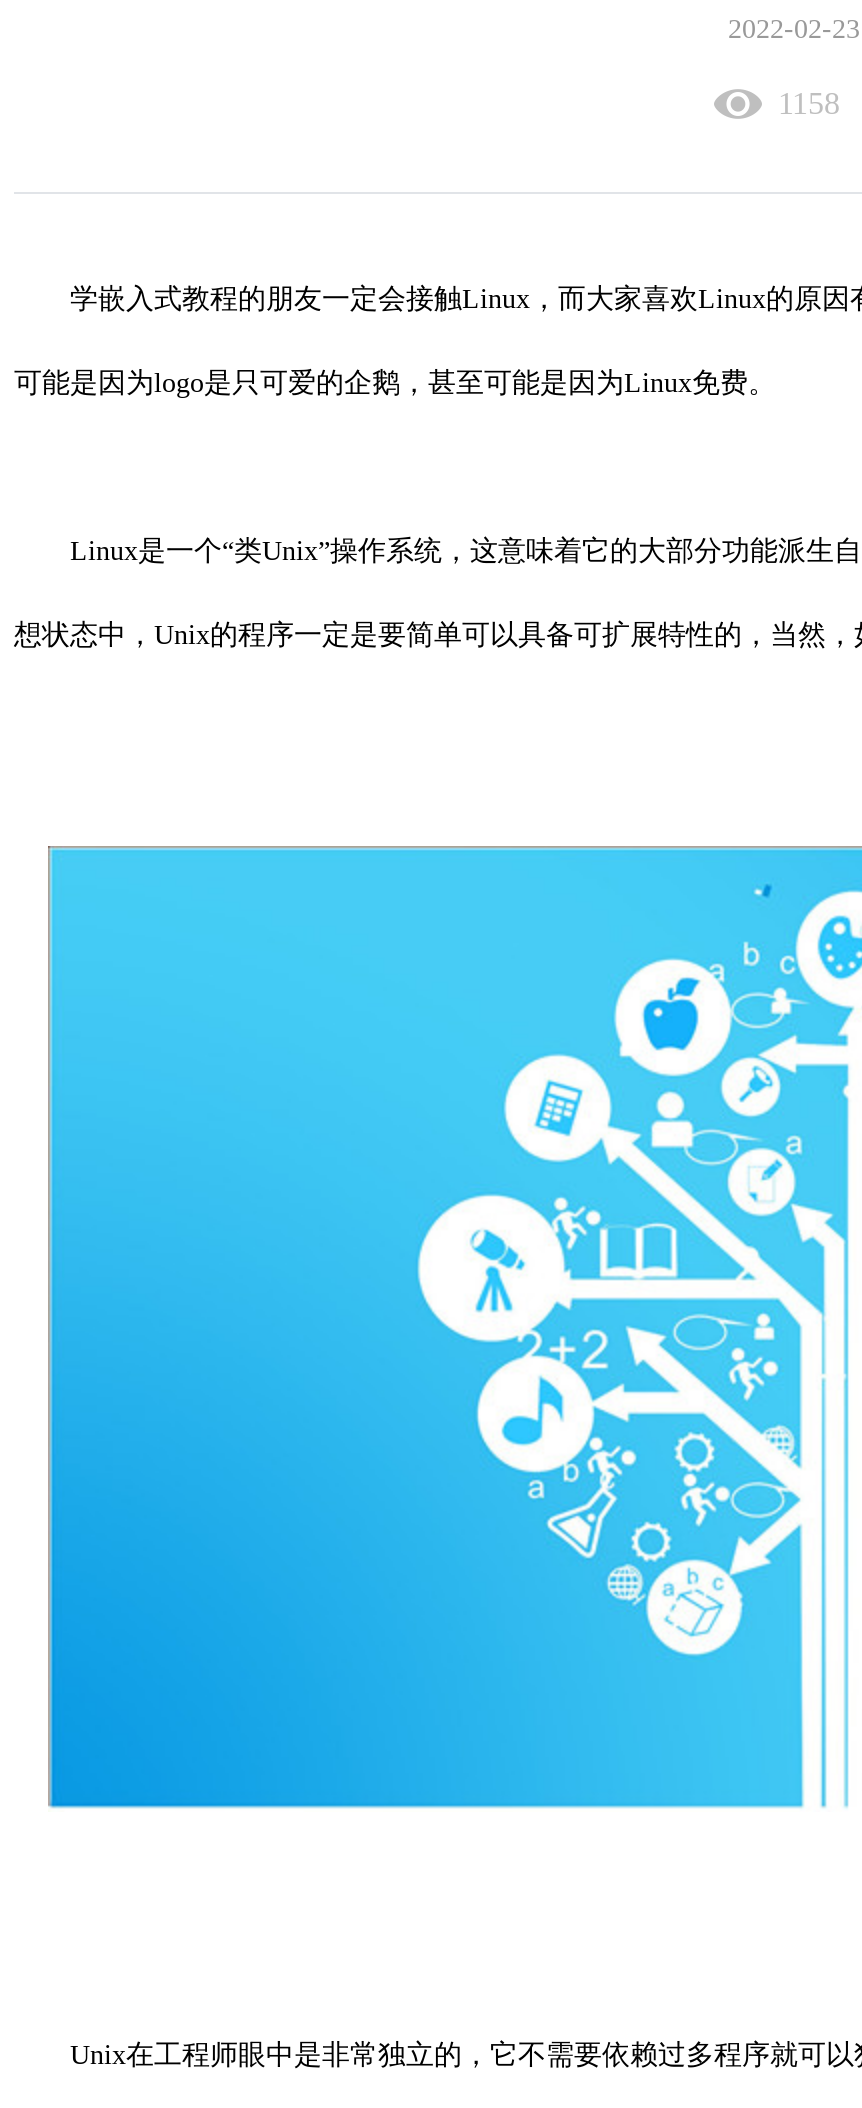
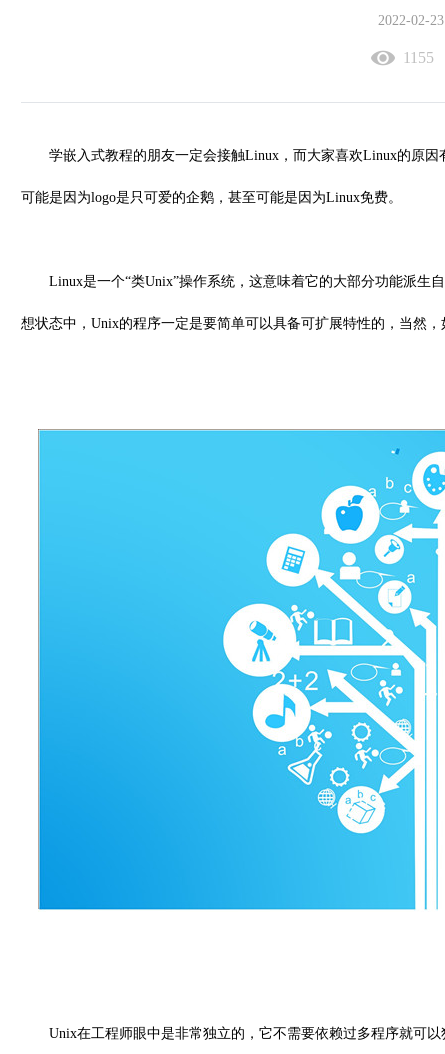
[778,86,840,120] 1158 -> [403,49,434,66] 1155

